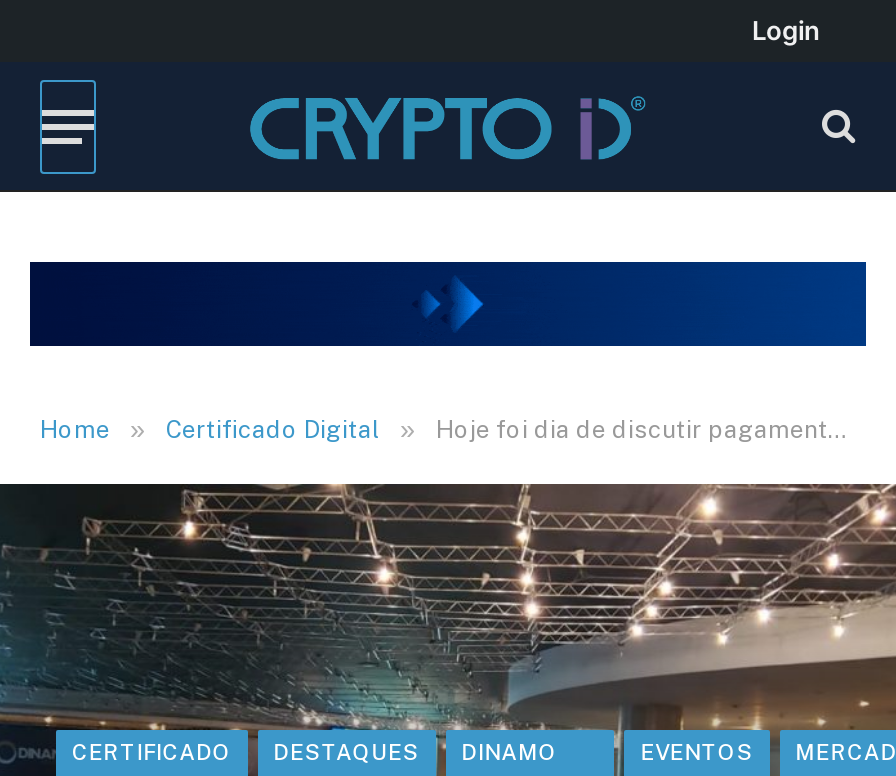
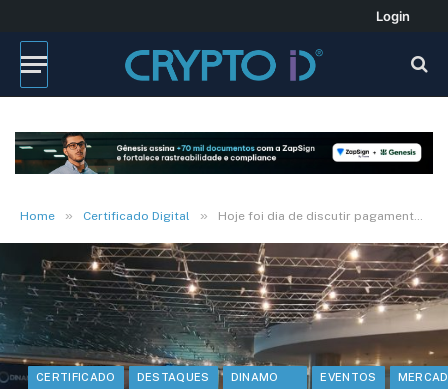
[30,260,868,348] [image] -> [15,131,434,175] [image]

